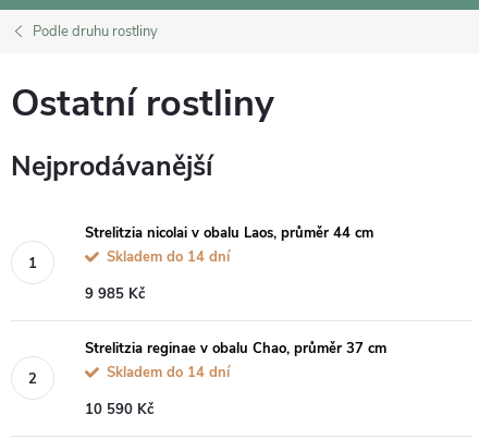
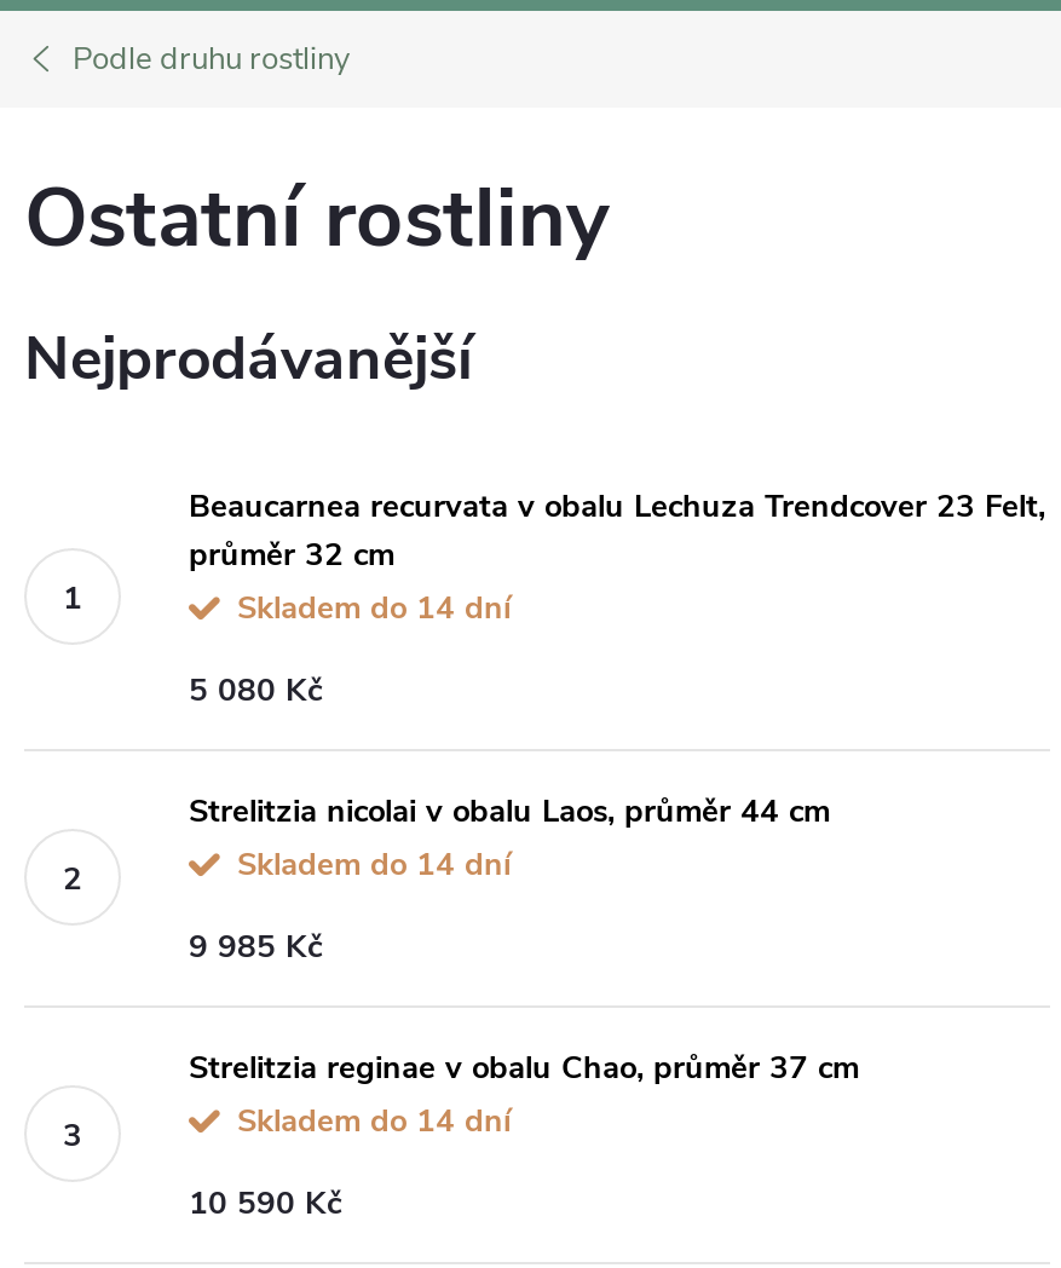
none -> [189,484,1045,712] Beaucarnea recurvata v obalu Lechuza Trendcover 23 Felt, | průměr 32 cm | Skladem do 14 dní | 5 080 Kč

